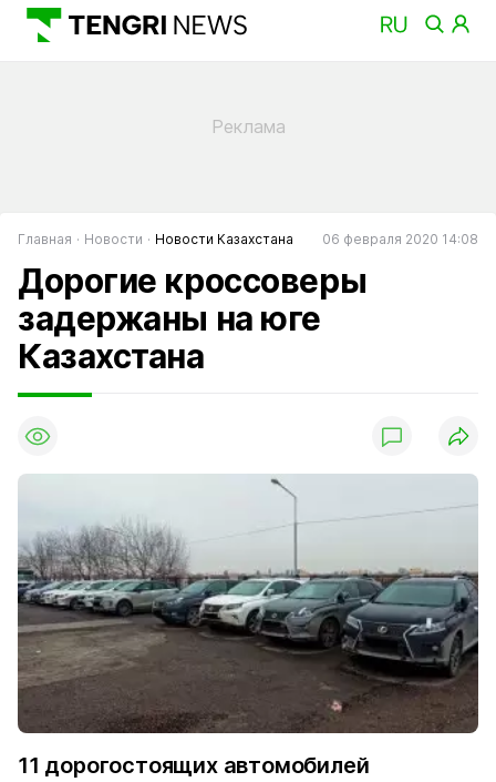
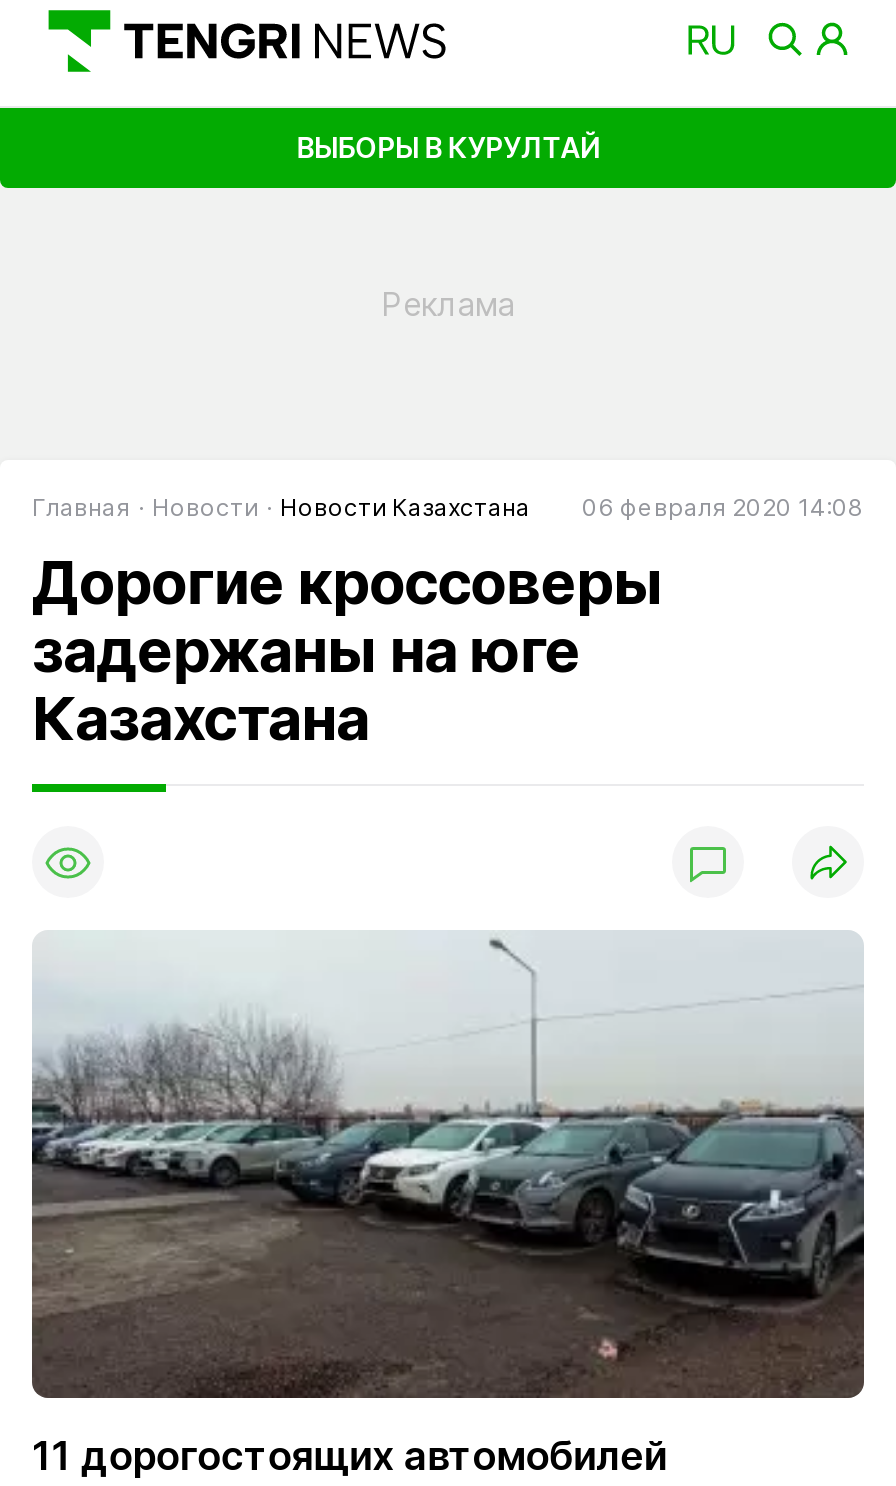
none -> [296,129,600,163] ВЫБОРЫ В КУРУЛТАЙ

